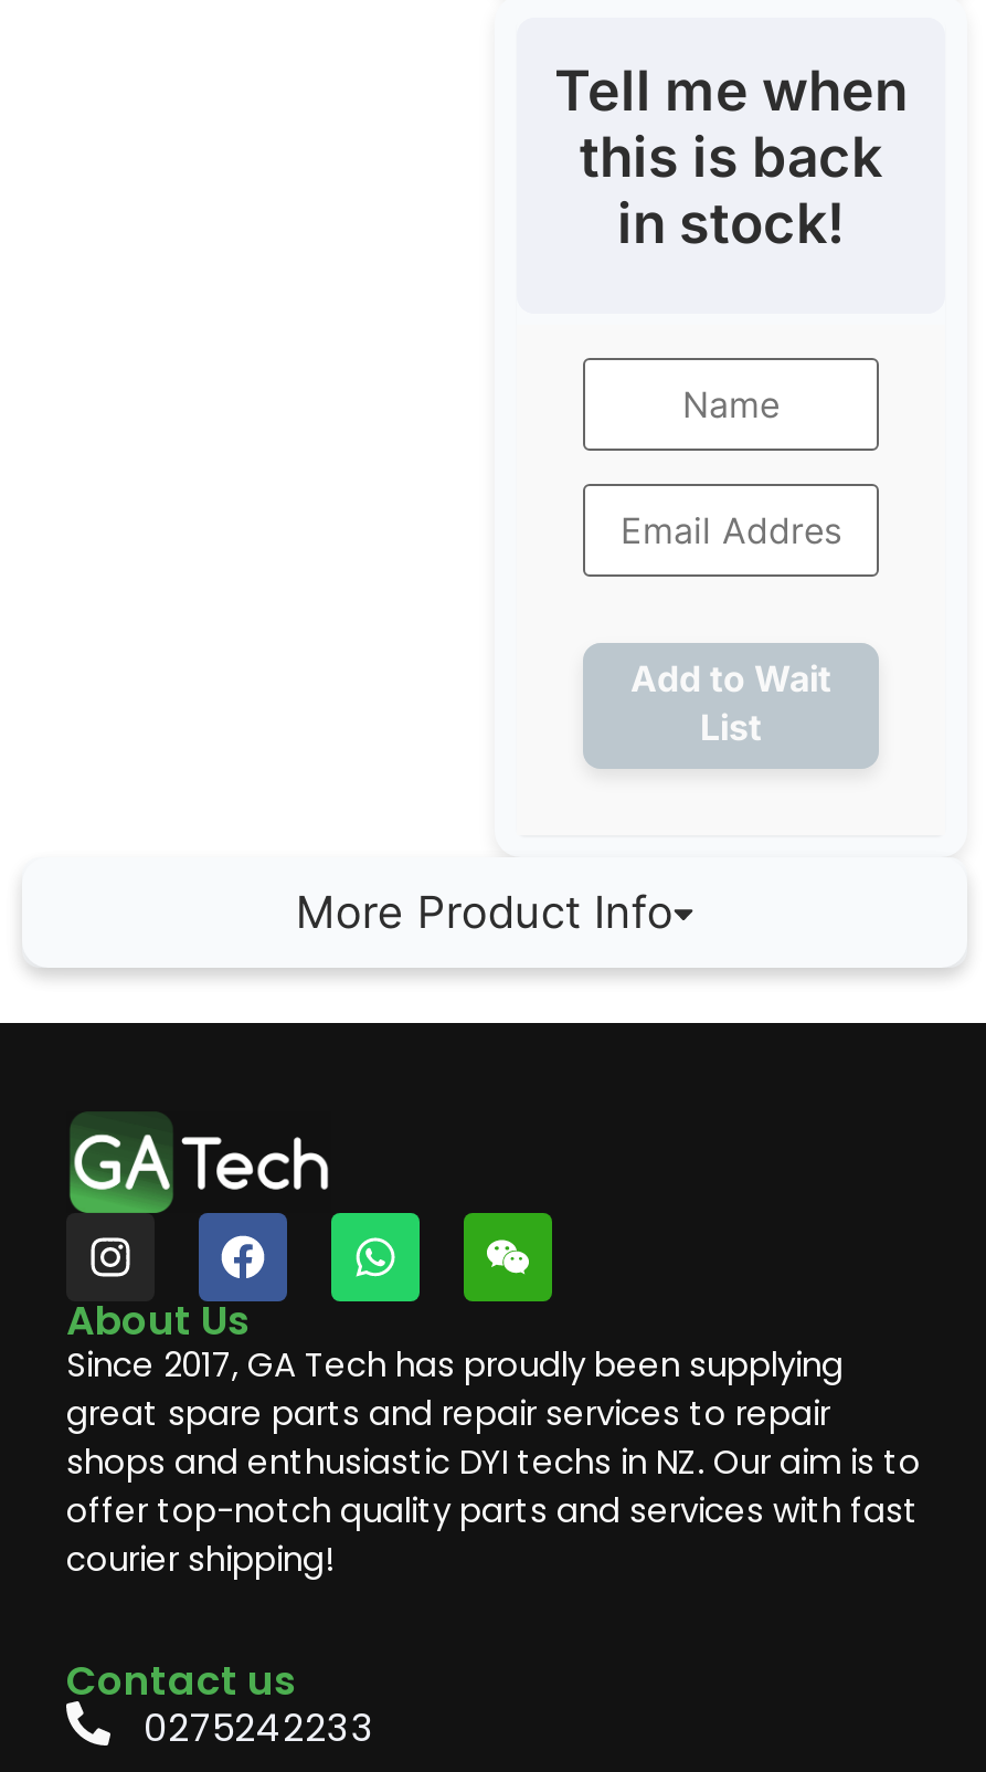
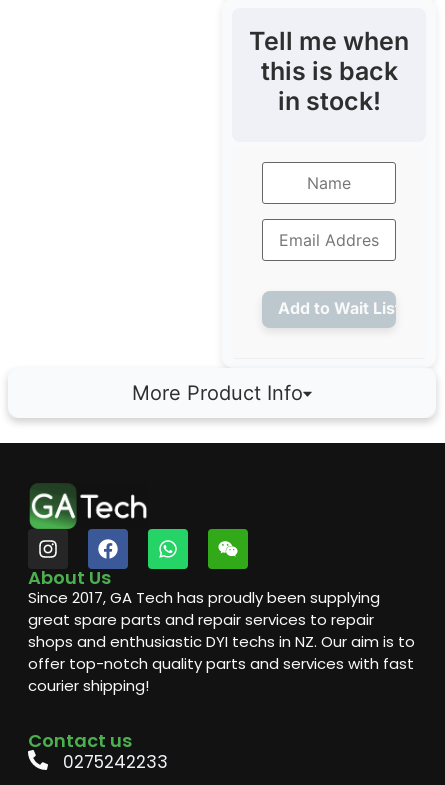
[630,657,831,749] Add to Wait | List -> none

